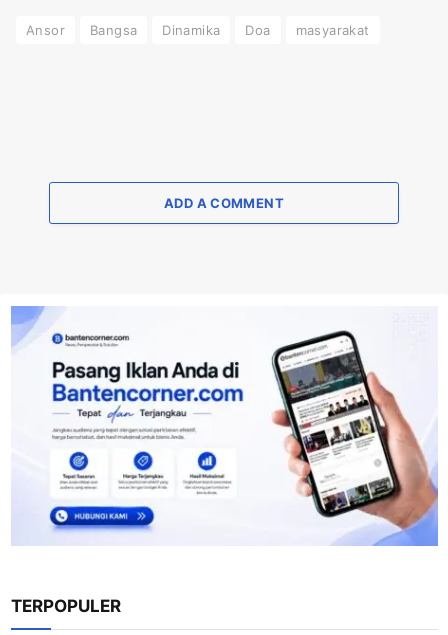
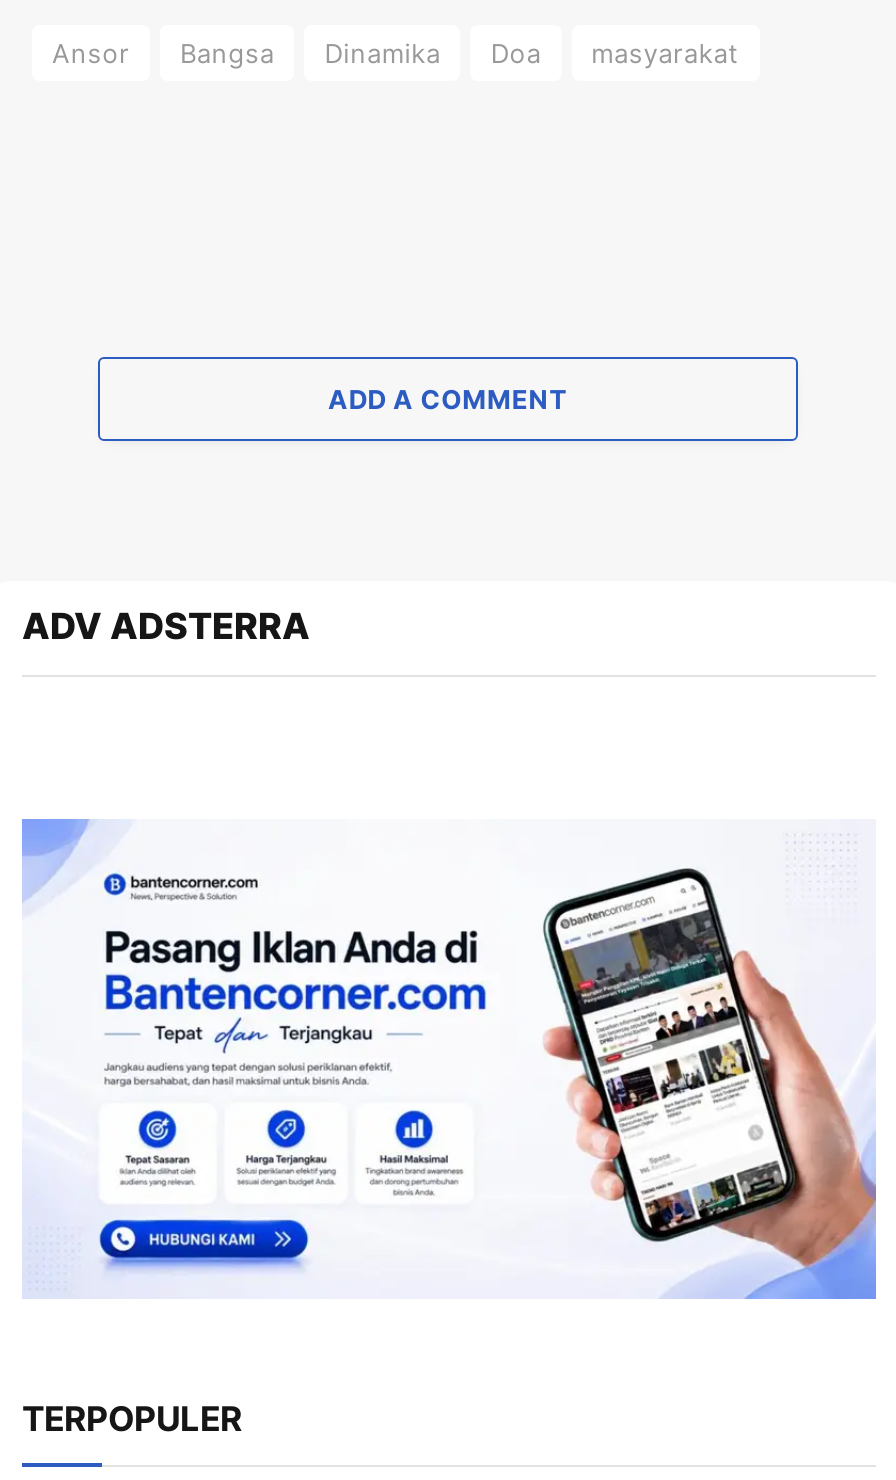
none -> [22,605,310,647] ADV ADSTERRA

